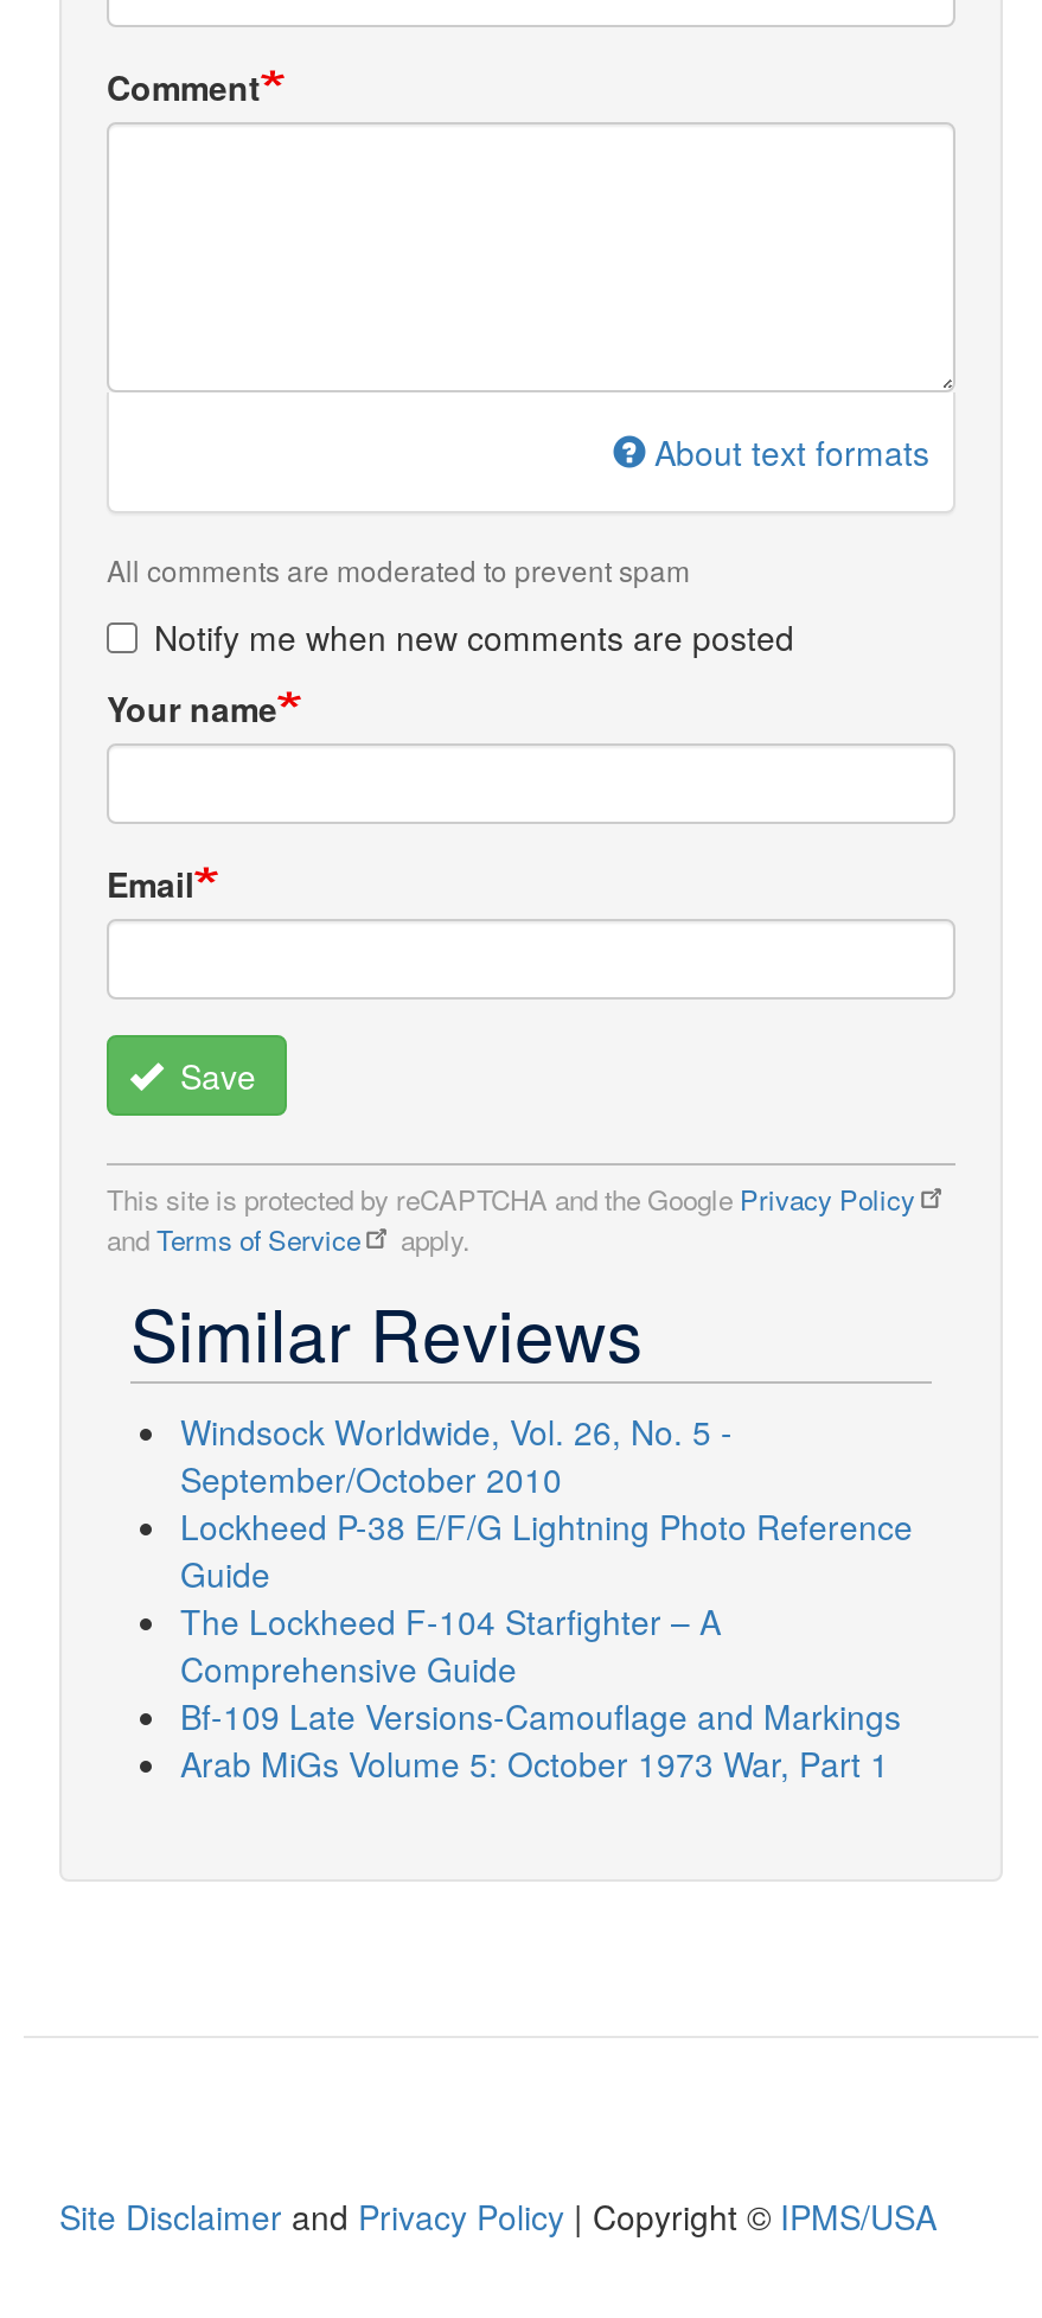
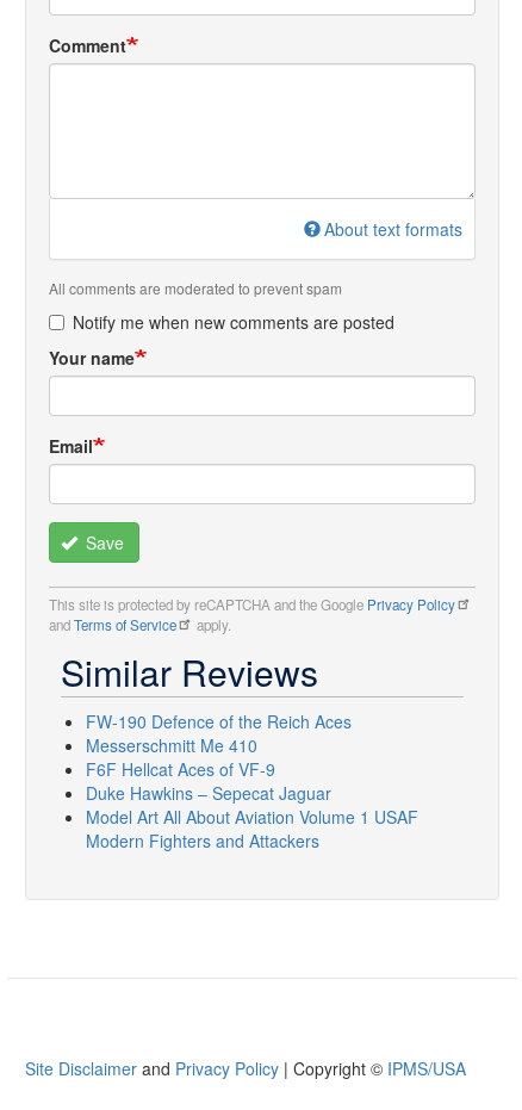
[180,1407,913,1787] Windsock Worldwide, Vol. 26, No. 5 - | September/October 2010 | Lockheed P-38 E/F/G Lightning Photo Reference | Guide | The Lockheed F-104 Starfighter – A | Comprehensive Guide | Bf-109 Late Versions-Camouflage and Markings | Arab MiGs Volume 5: October 1973 War, Part 1 -> [86,709,418,852] FW-190 Defence of the Reich Aces | Messerschmitt Me 410 | F6F Hellcat Aces of VF-9 | Duke Hawkins – Sepecat Jaguar | Model Art All About Aviation Volume 1 USAF | Modern Fighters and Attackers

